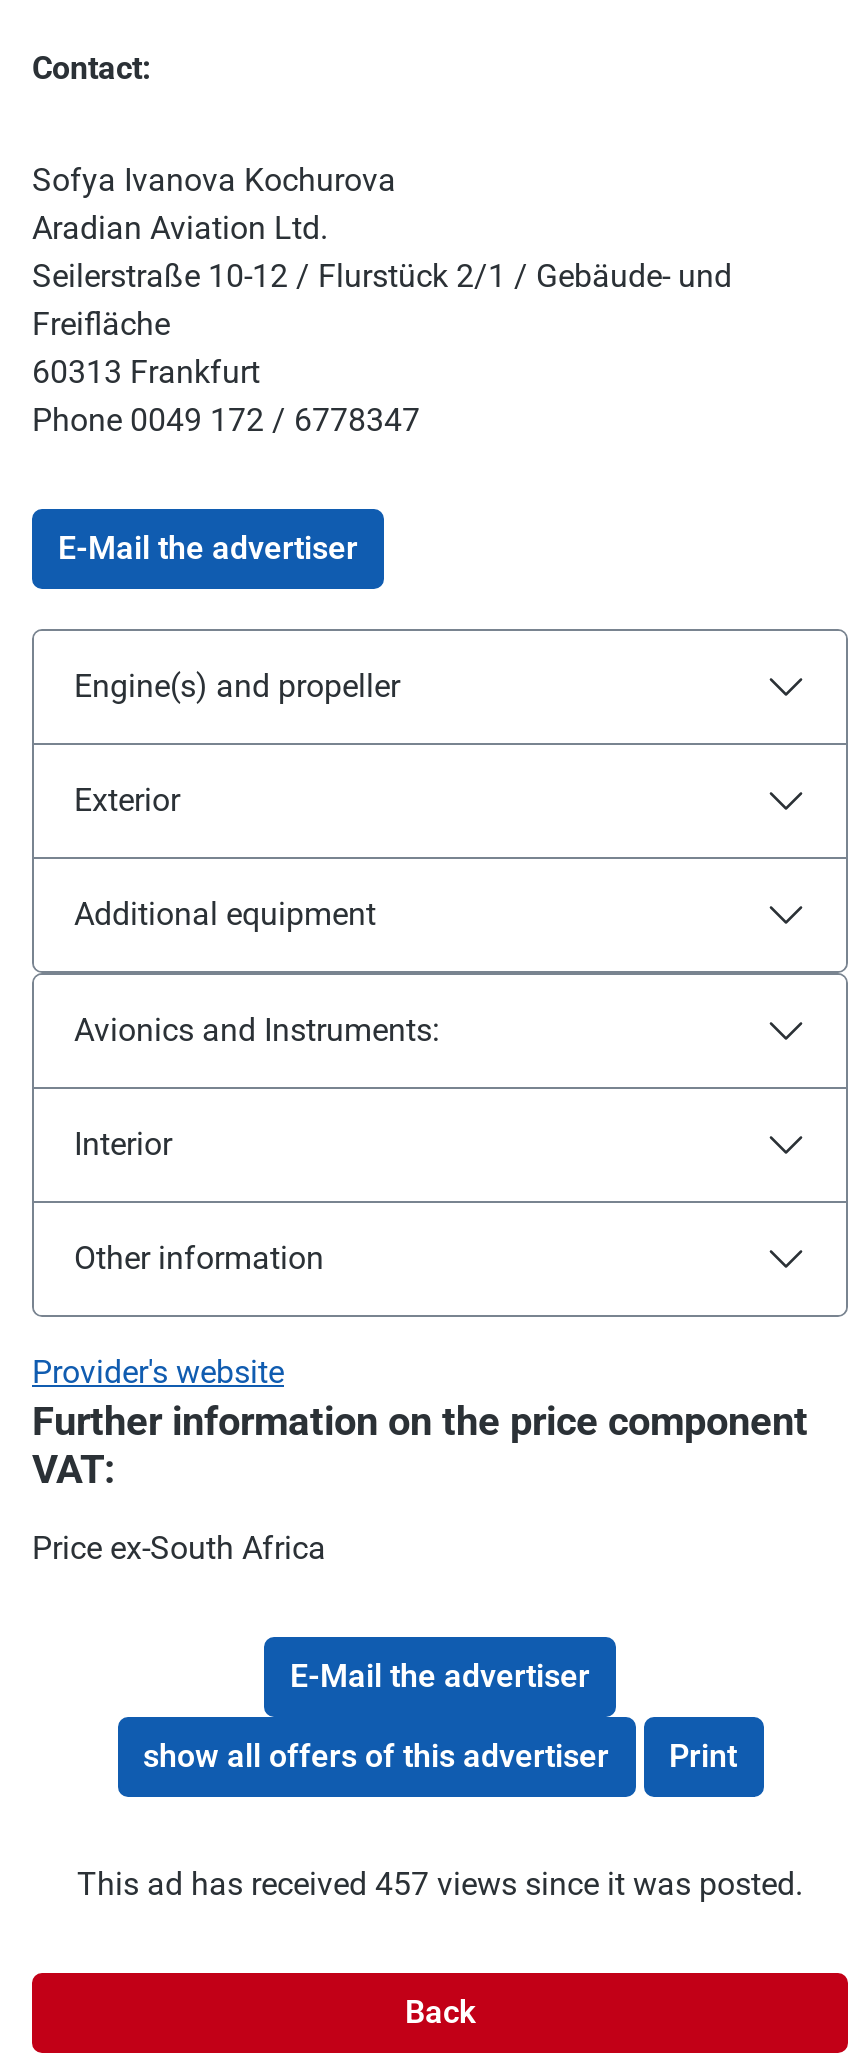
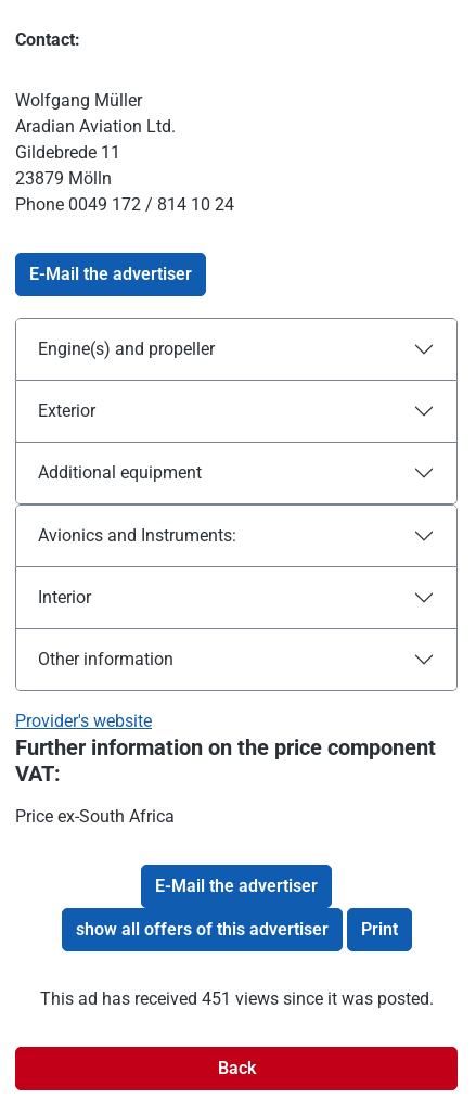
[32,162,396,200] Sofya Ivanova Kochurova -> [15,91,142,111] Wolfgang Müller
[32,258,732,440] Seilerstraße 10-12 / Flurstück 2/1 / Gebäude- und | Freifläche | 60313 Frankfurt | Phone 0049 172 / 6778347 -> [15,143,234,215] Gildebrede 11 | 23879 Mölln | Phone 0049 172 / 814 10 24
[77,1866,803,1904] This ad has received 457 views since it was posted. -> [40,989,433,1009] This ad has received 451 views since it was posted.

